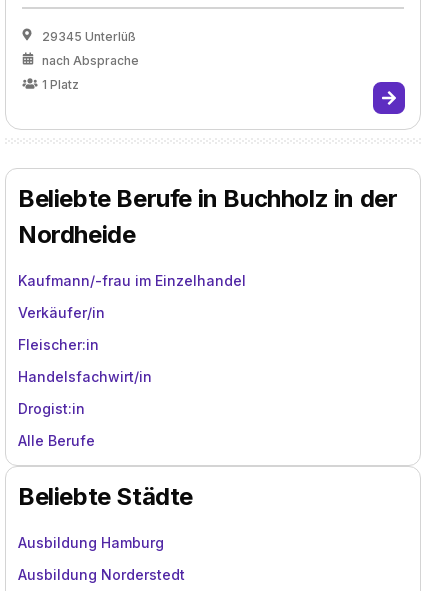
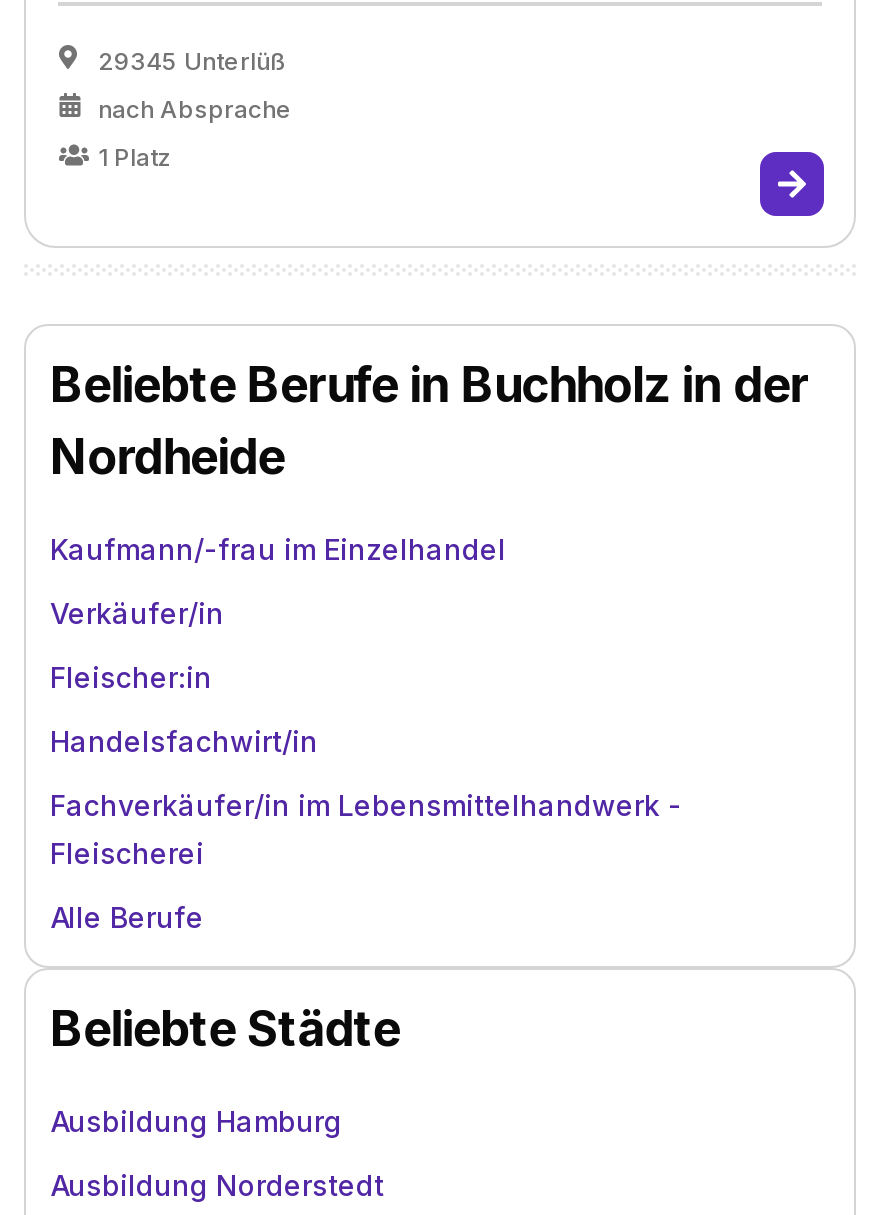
[18,400,85,417] Drogist:in -> [50,788,682,870] Fachverkäufer/in im Lebensmittelhandwerk - | Fleischerei

